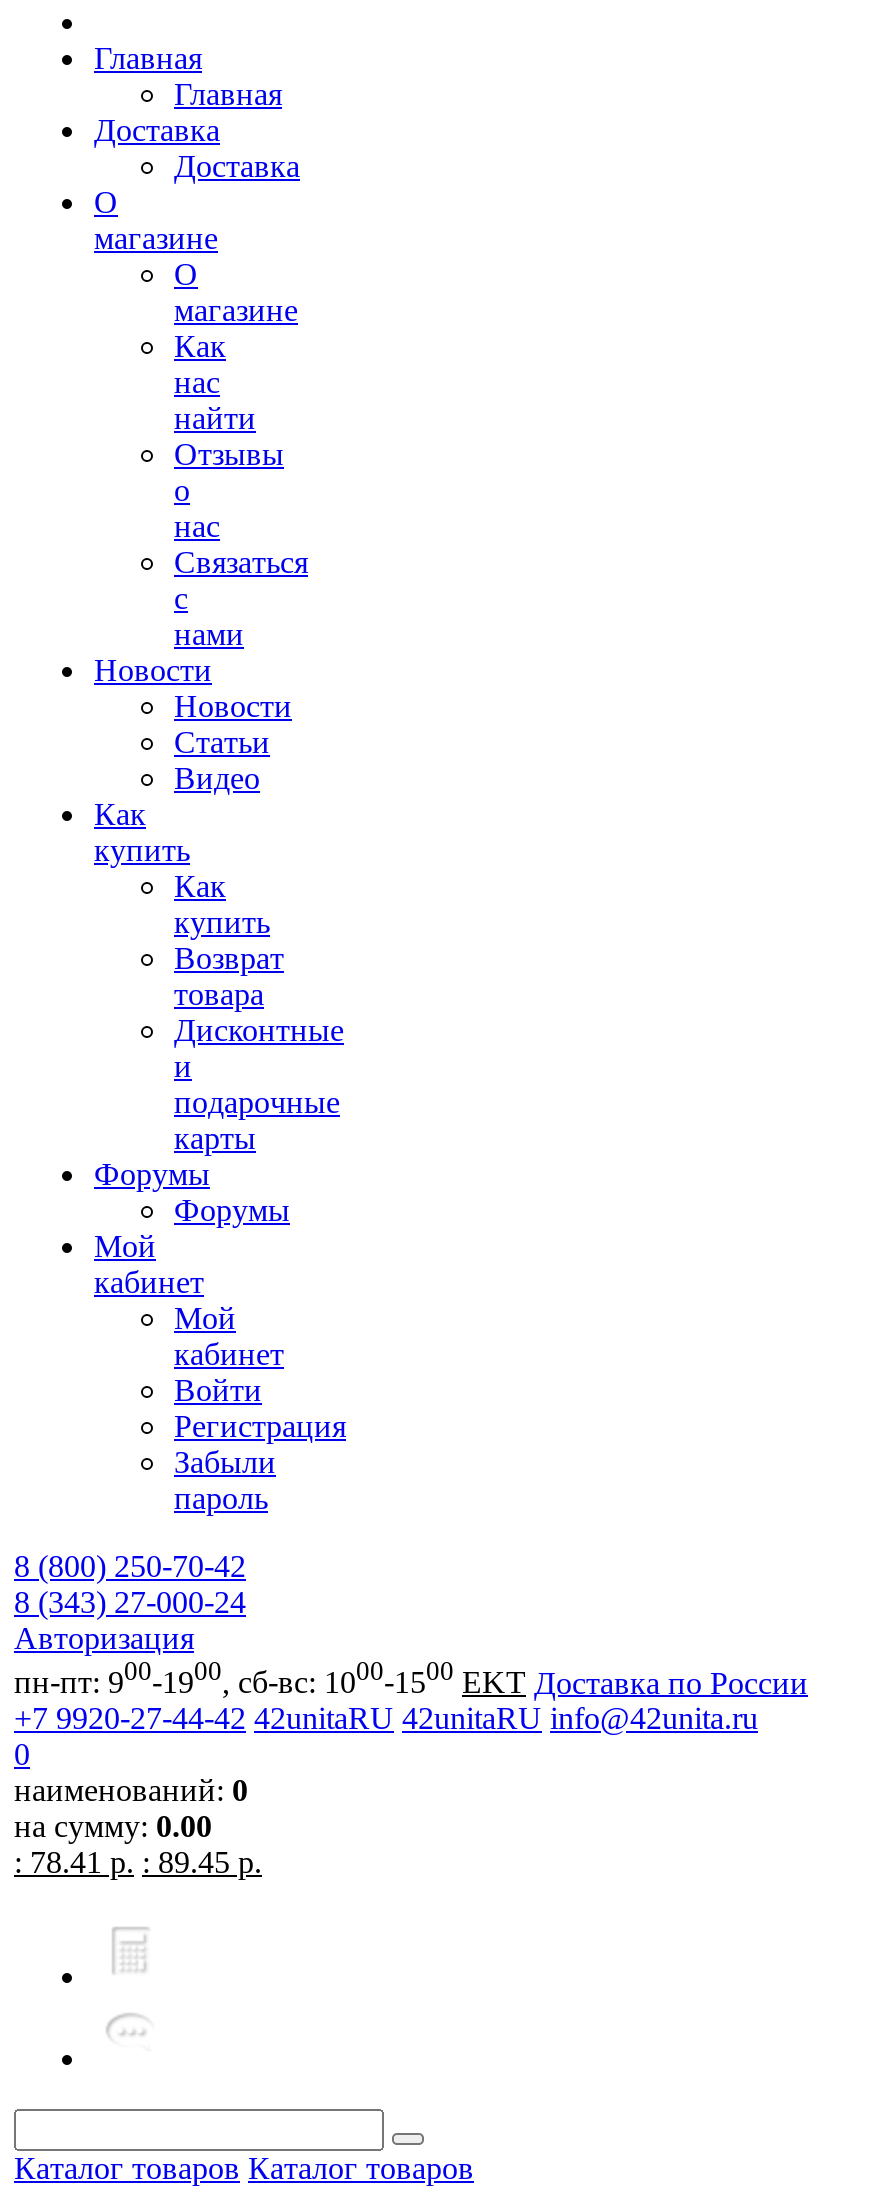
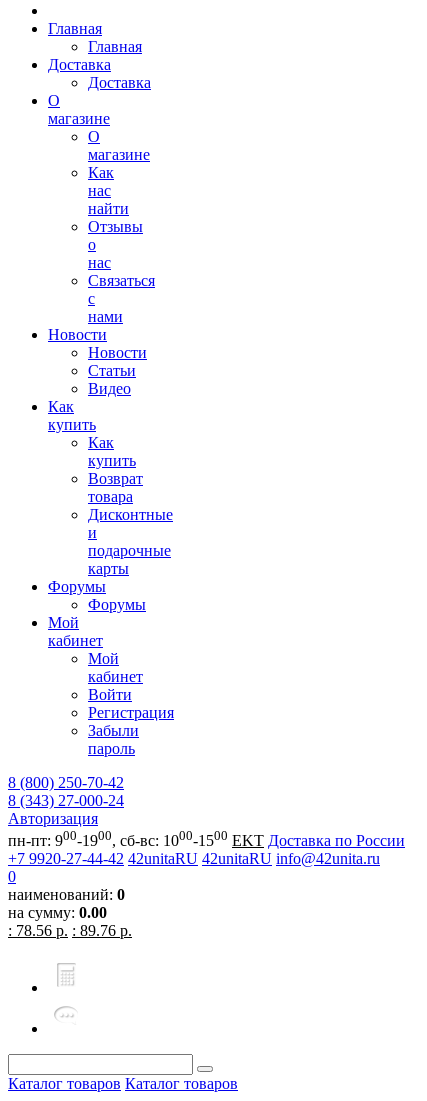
[14,1846,262,1880] : 78.41 р. : 89.45 р. -> [8,922,132,939] : 78.56 р. : 89.76 р.

